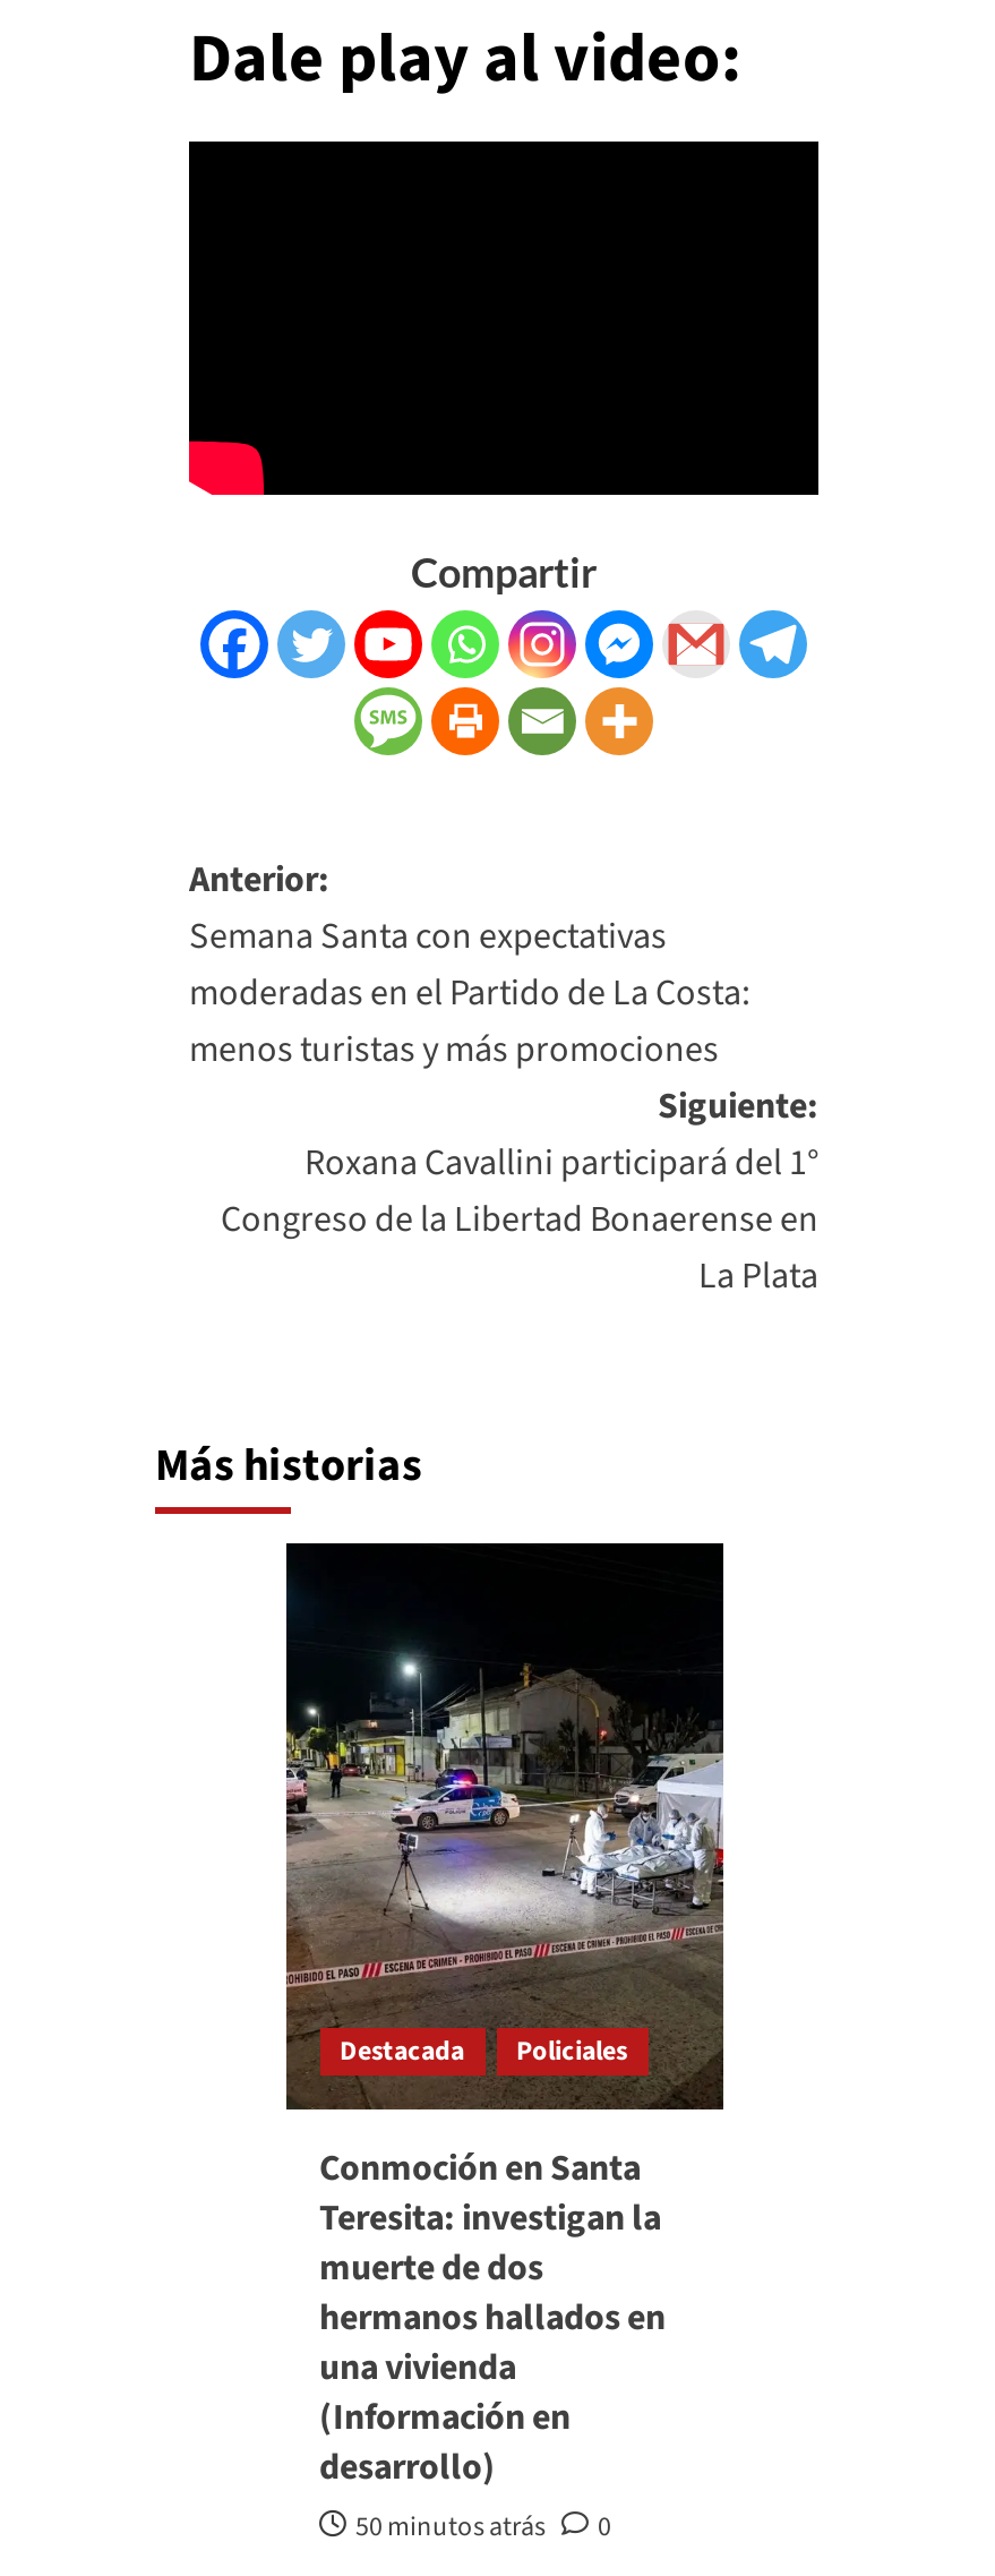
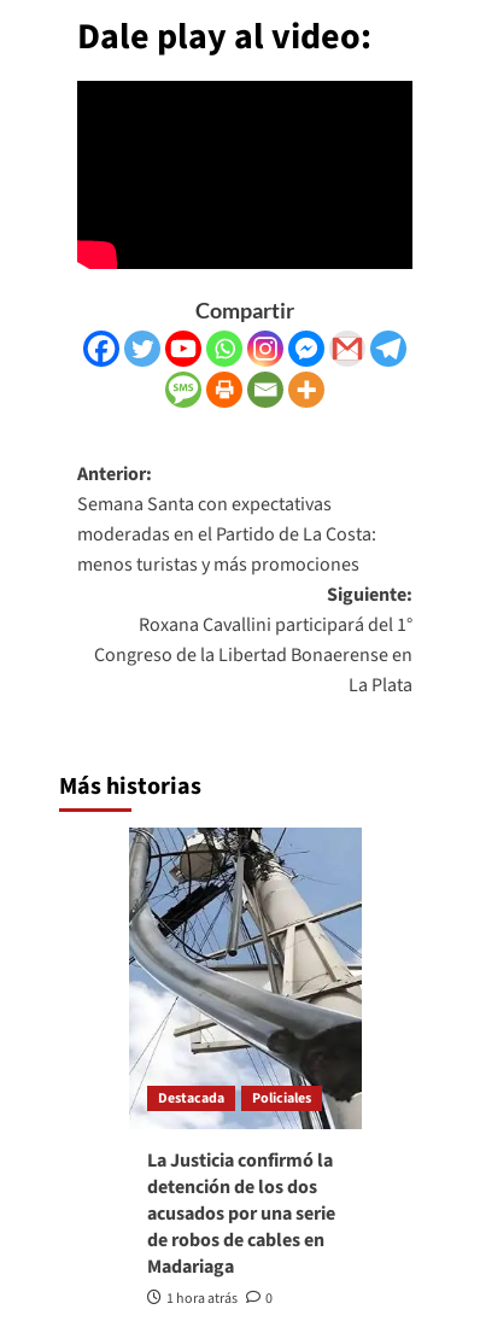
[284,1541,726,2547] [image] | Conmoción en Santa | Teresita: investigan la | muerte de dos | hermanos hallados en | una vivienda | (Información en | desarrollo) | 50 minutos atrás -> [128,826,363,1309] [image] | La Justicia confirmó la | detención de los dos | acusados por una serie | de robos de cables en | Madariaga | 1 hora atrás

